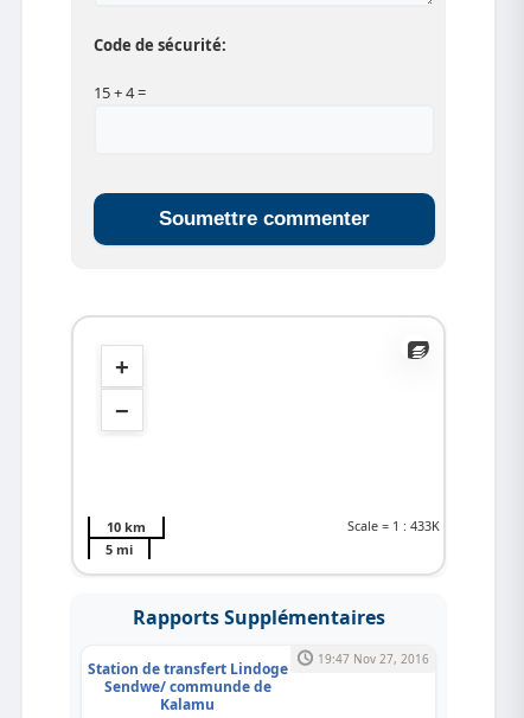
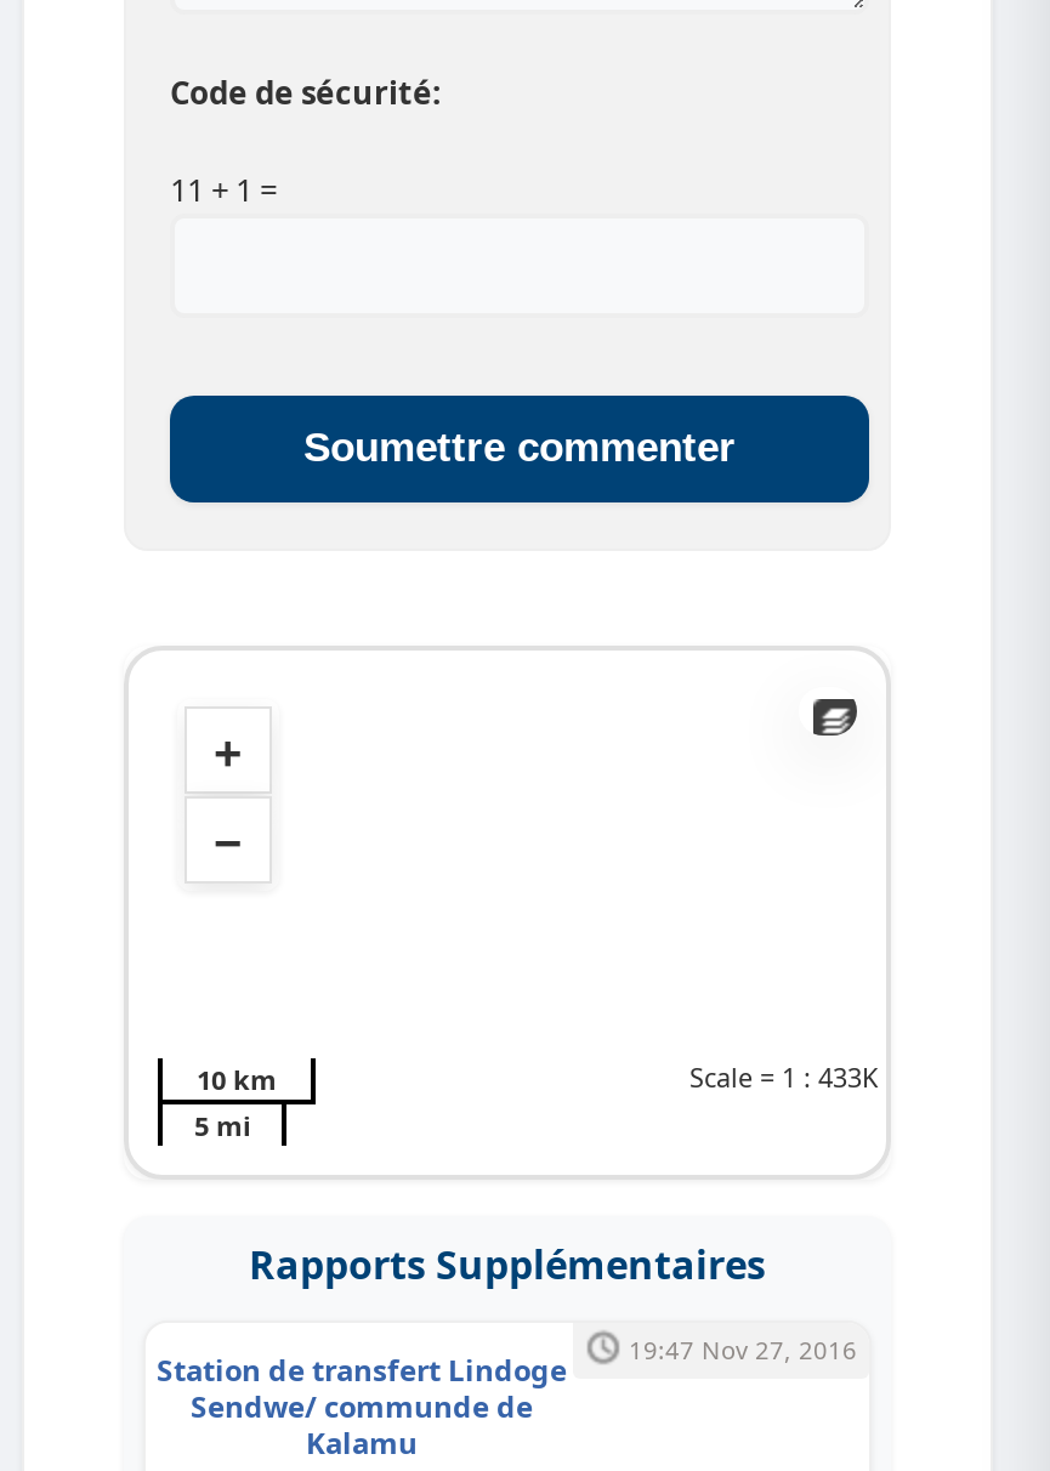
[94,82,146,103] 15 + 4 = -> [170,167,277,211] 11 + 1 =

